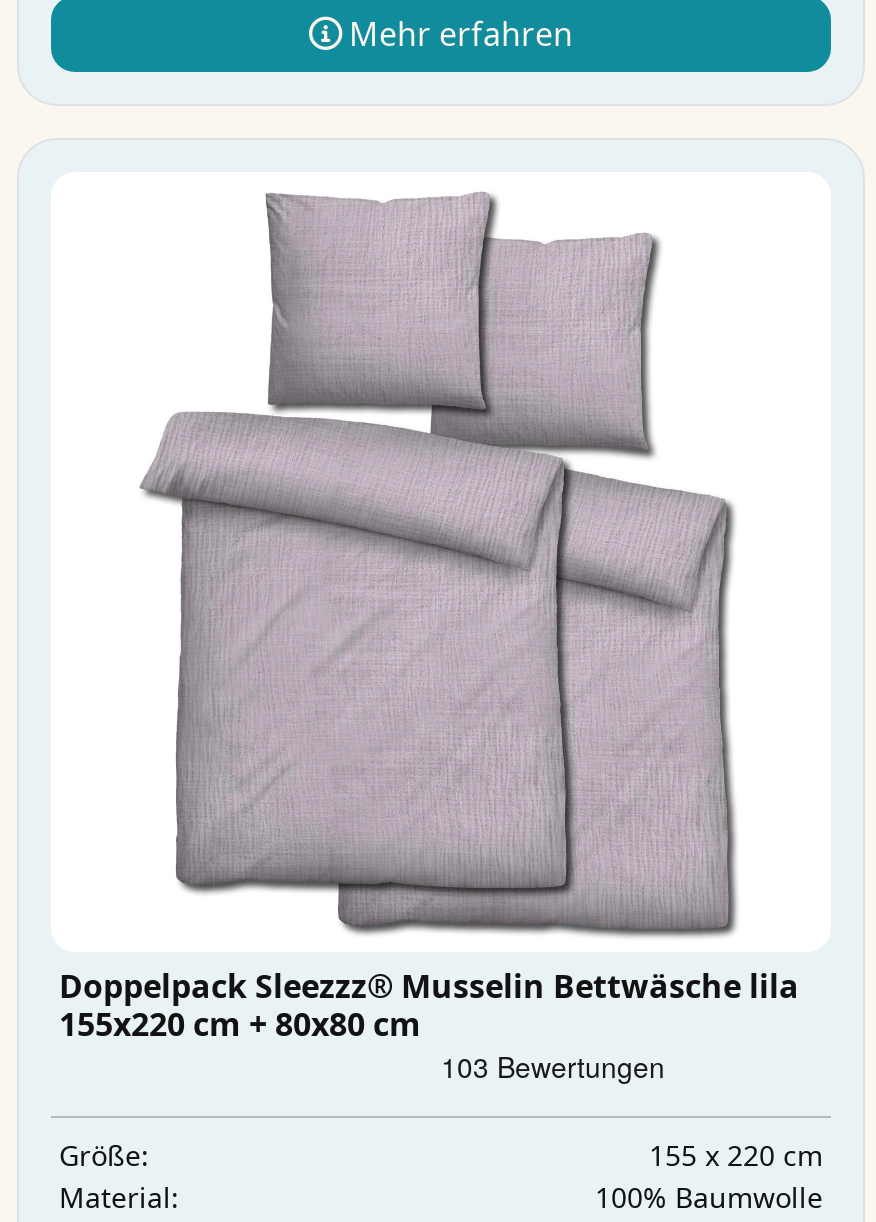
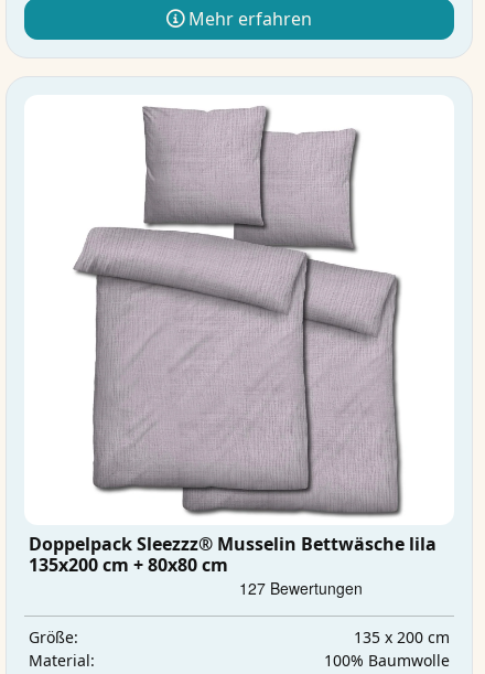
[59,1002,421,1046] 155x220 cm + 80x80 cm -> [29,553,228,577] 135x200 cm + 80x80 cm
[649,1135,823,1173] 155 x 220 cm -> [354,626,450,647] 135 x 200 cm

